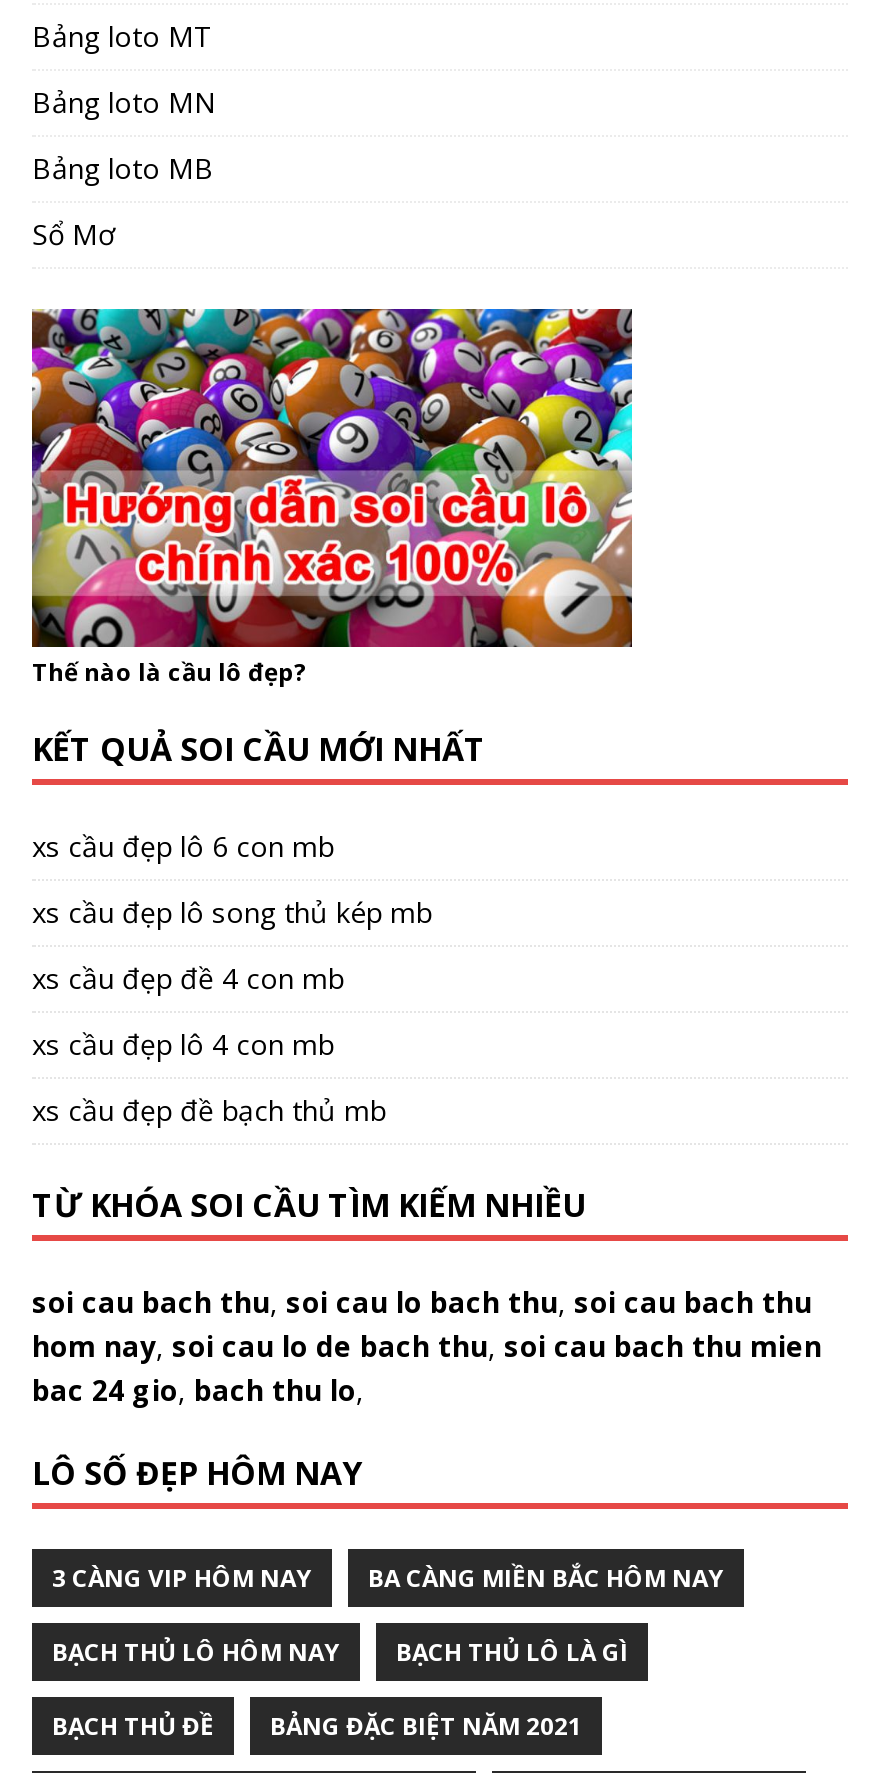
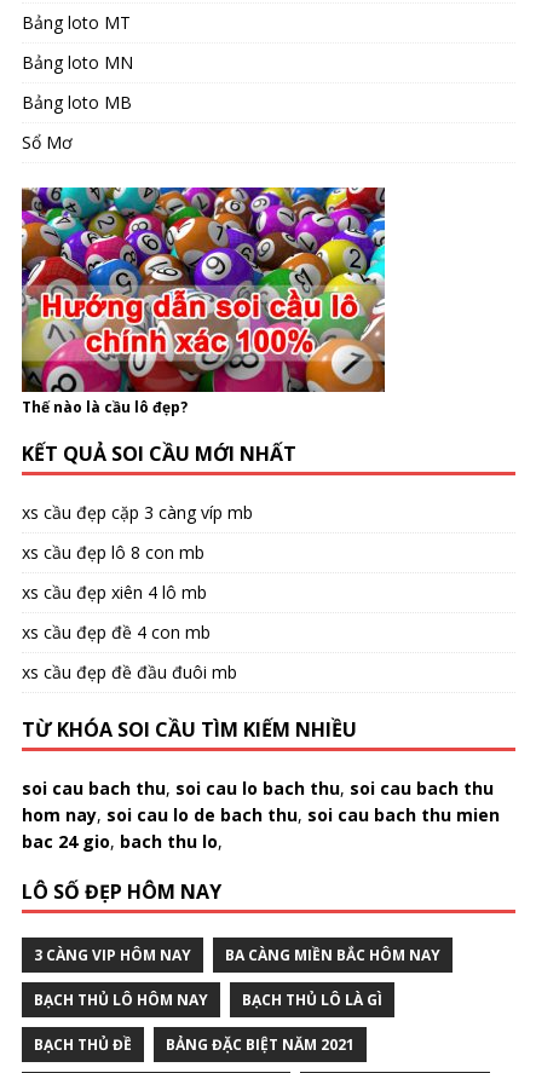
[32,827,432,931] xs cầu đẹp lô 6 con mb | xs cầu đẹp lô song thủ kép mb -> [22,501,253,603] xs cầu đẹp cặp 3 càng víp mb | xs cầu đẹp lô 8 con mb | xs cầu đẹp xiên 4 lô mb
moved [32,959,344,997] -> [22,620,211,643]: xs cầu đẹp đề 4 con mb
[32,1025,386,1129] xs cầu đẹp lô 4 con mb | xs cầu đẹp đề bạch thủ mb -> [22,660,237,683] xs cầu đẹp đề đầu đuôi mb

